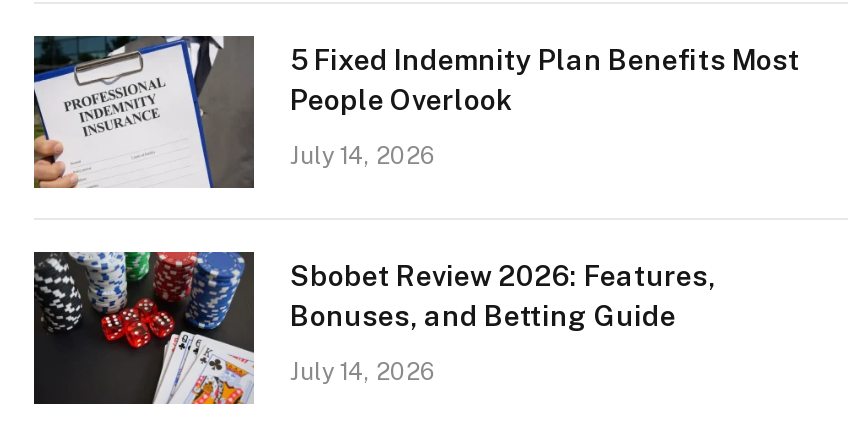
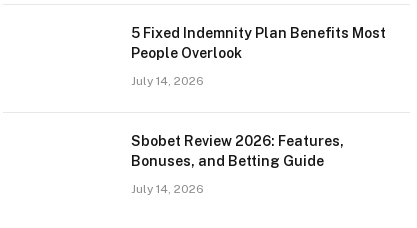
[32,34,256,190] [image] -> none
[32,250,256,406] [image] -> none

